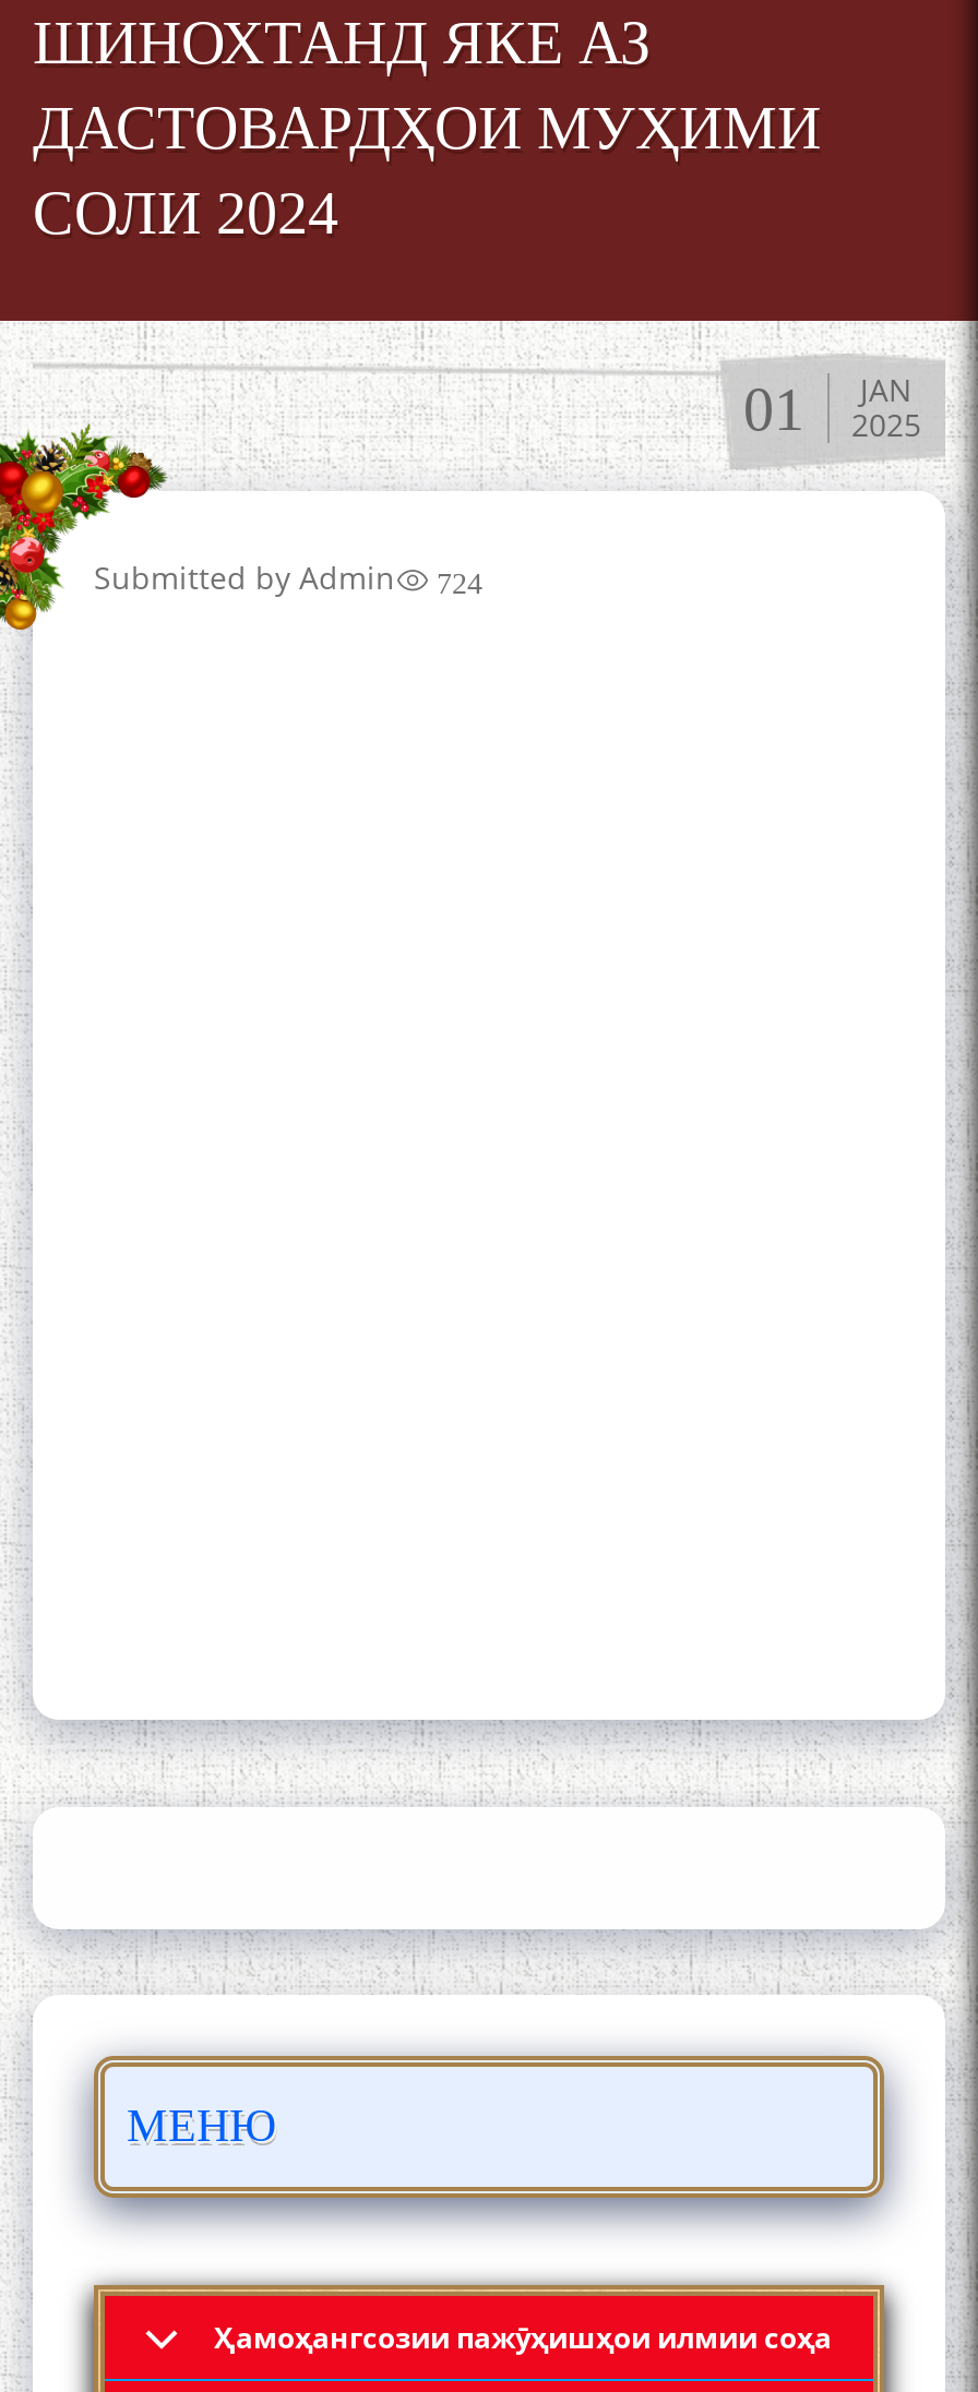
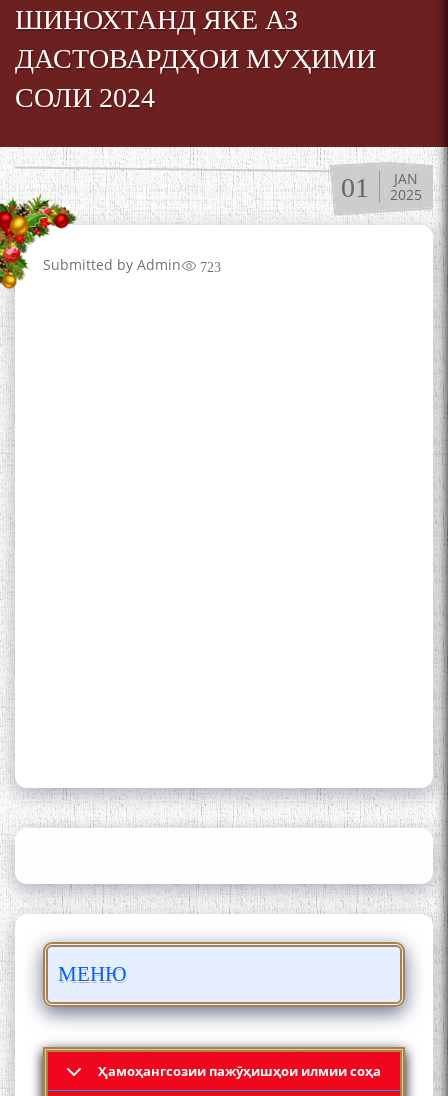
[94,558,482,599] Submitted by Admin 724 -> [43,255,221,274] Submitted by Admin 723

